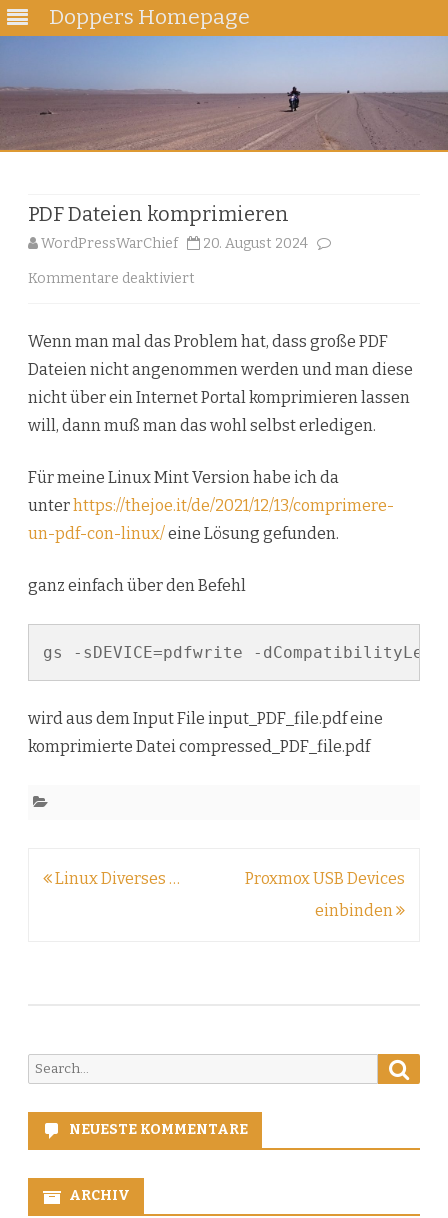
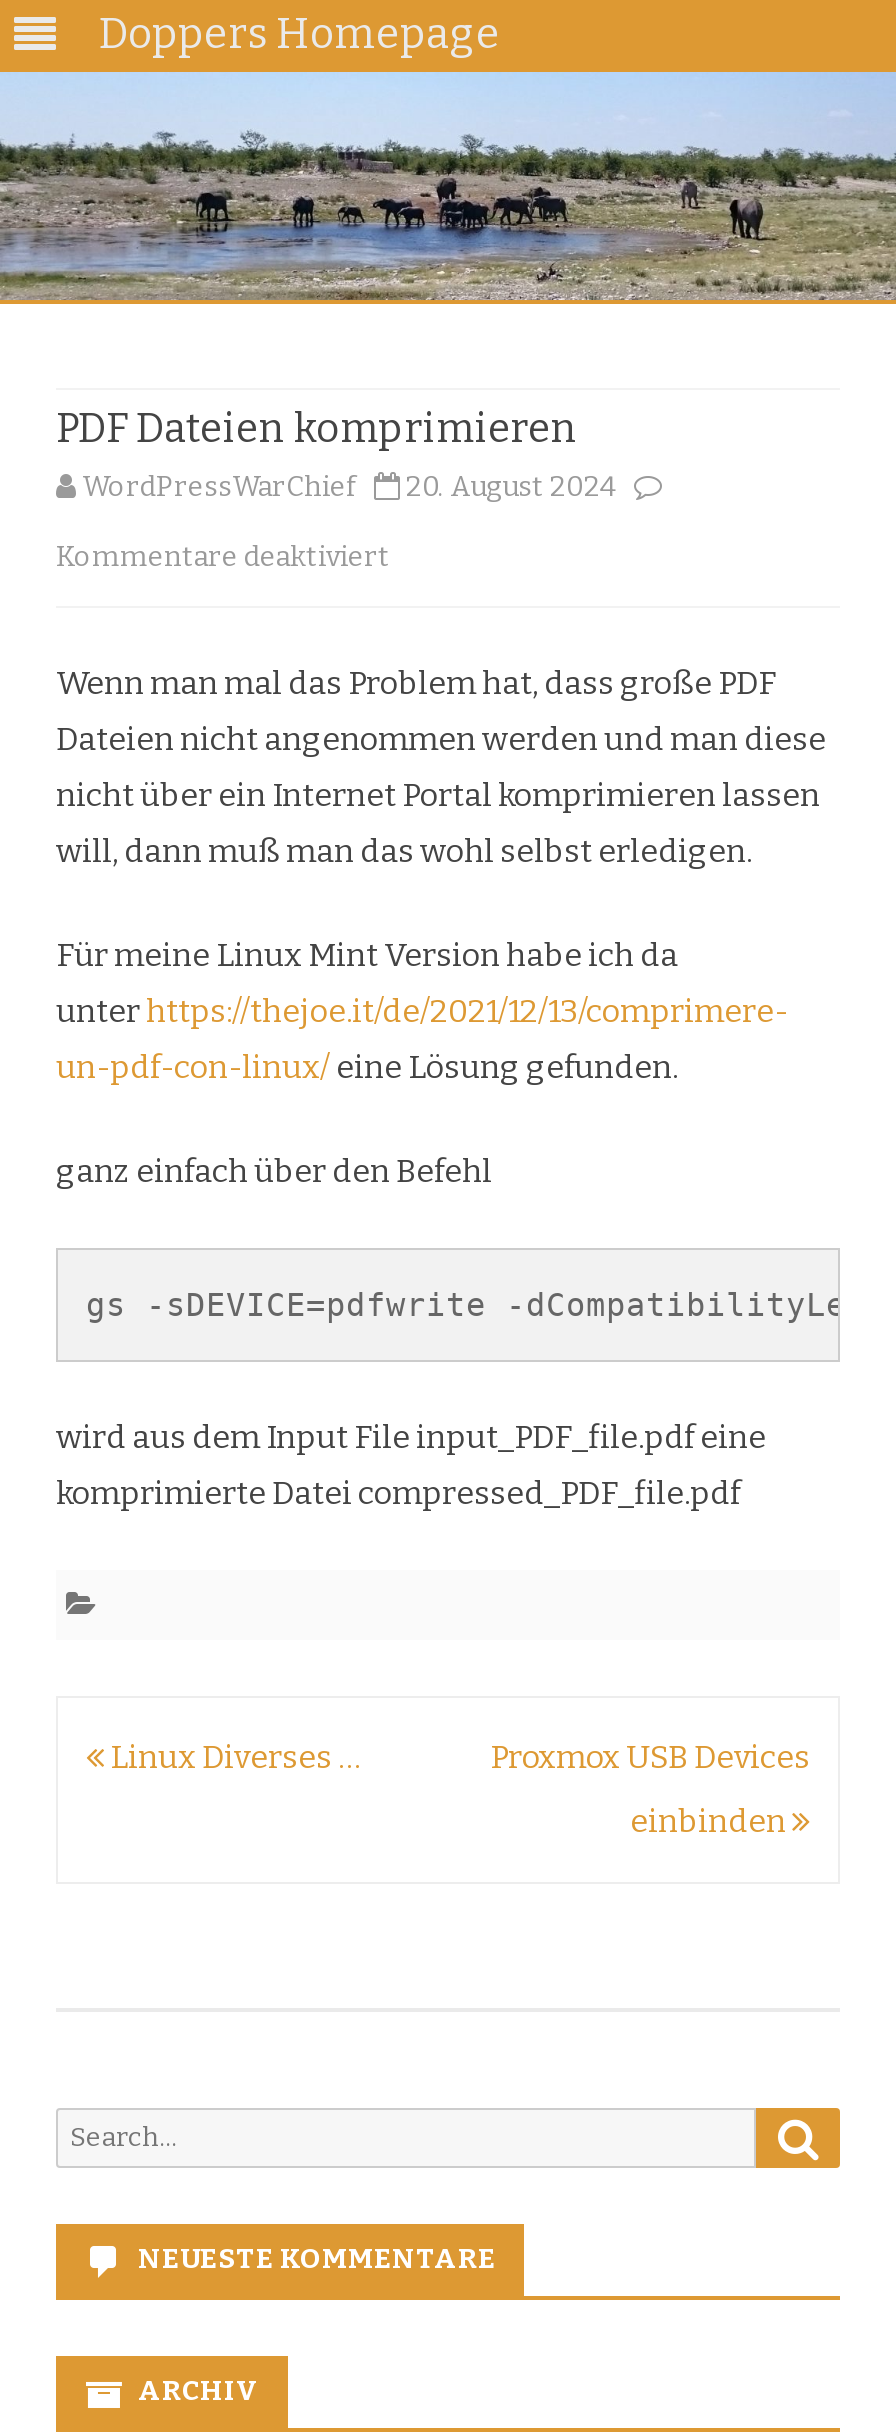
[3,35,445,150] [image] -> [6,70,890,300] [image]

